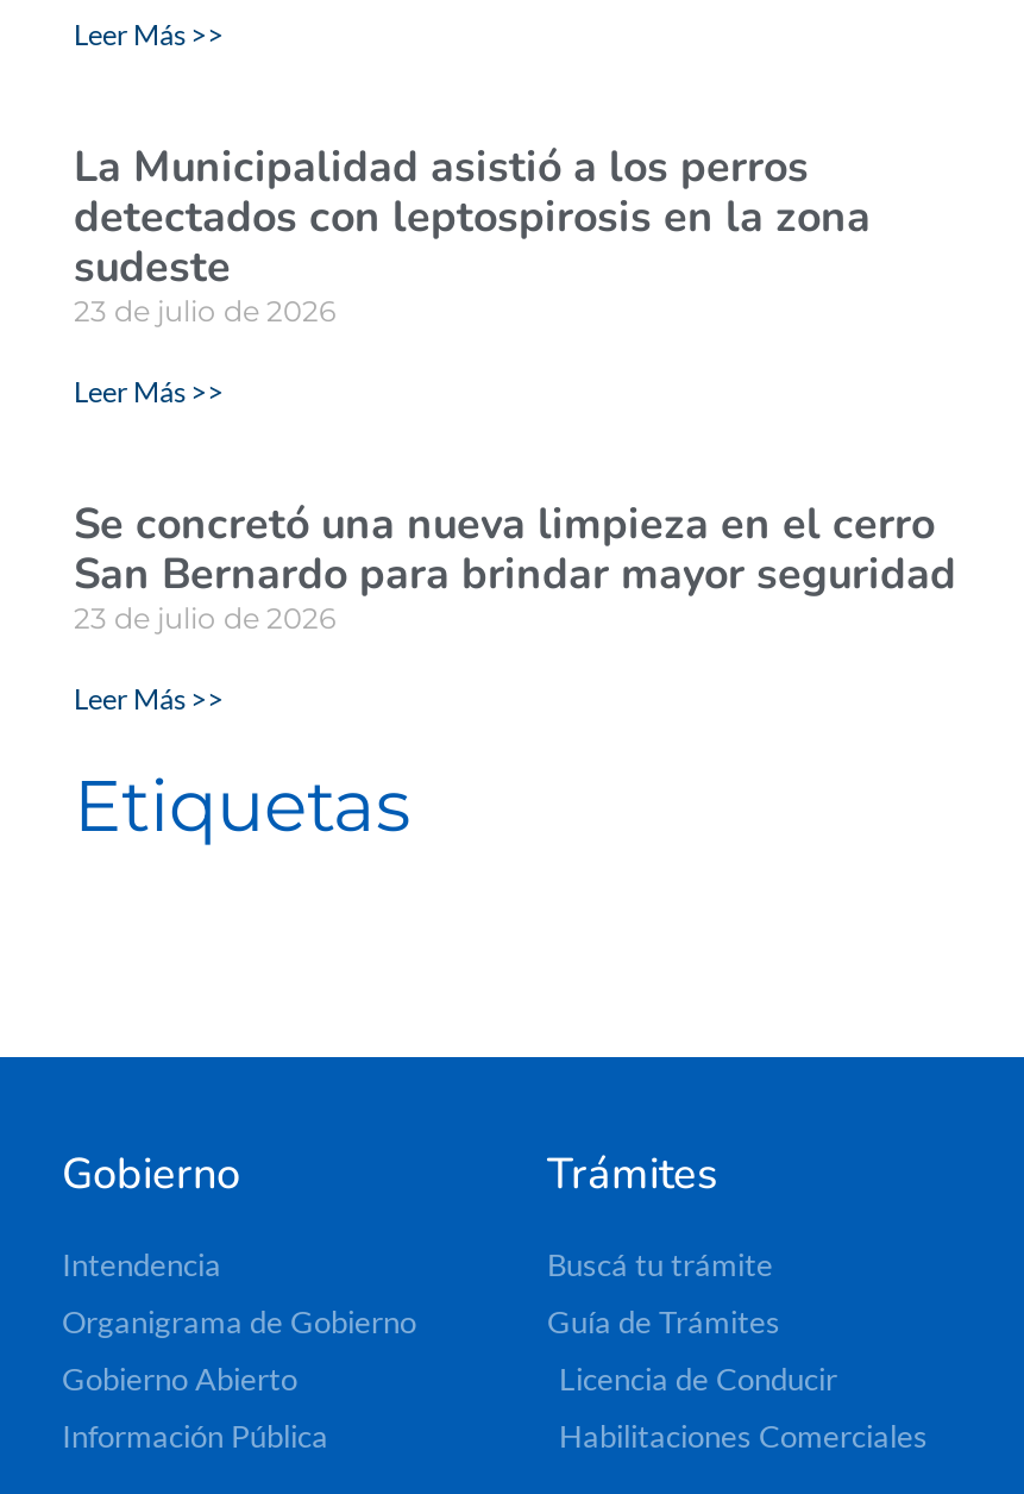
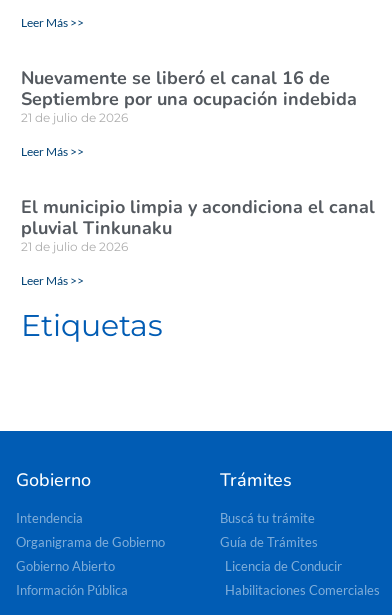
[74,138,871,329] La Municipalidad asistió a los perros | detectados con leptospirosis en la zona | sudeste | 23 de julio de 2026 -> [21,66,357,125] Nuevamente se liberó el canal 16 de | Septiembre por una ocupación indebida | 21 de julio de 2026
[74,495,956,636] Se concretó una nueva limpieza en el cerro | San Bernardo para brindar mayor seguridad | 23 de julio de 2026 -> [21,195,375,254] El municipio limpia y acondiciona el canal | pluvial Tinkunaku | 21 de julio de 2026

